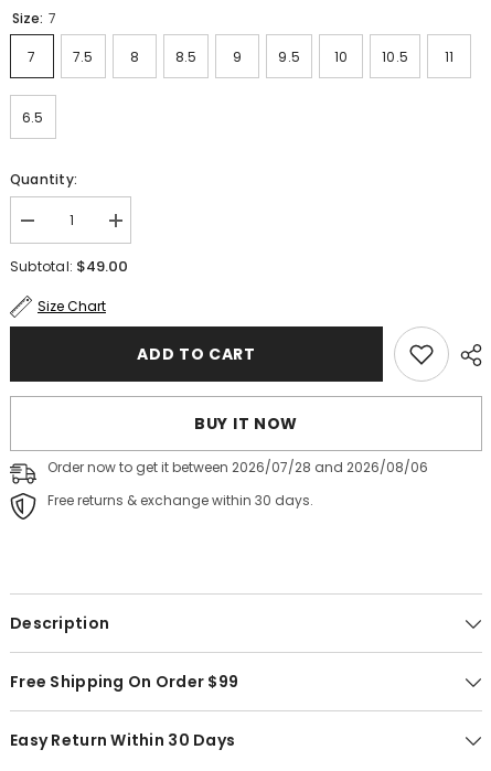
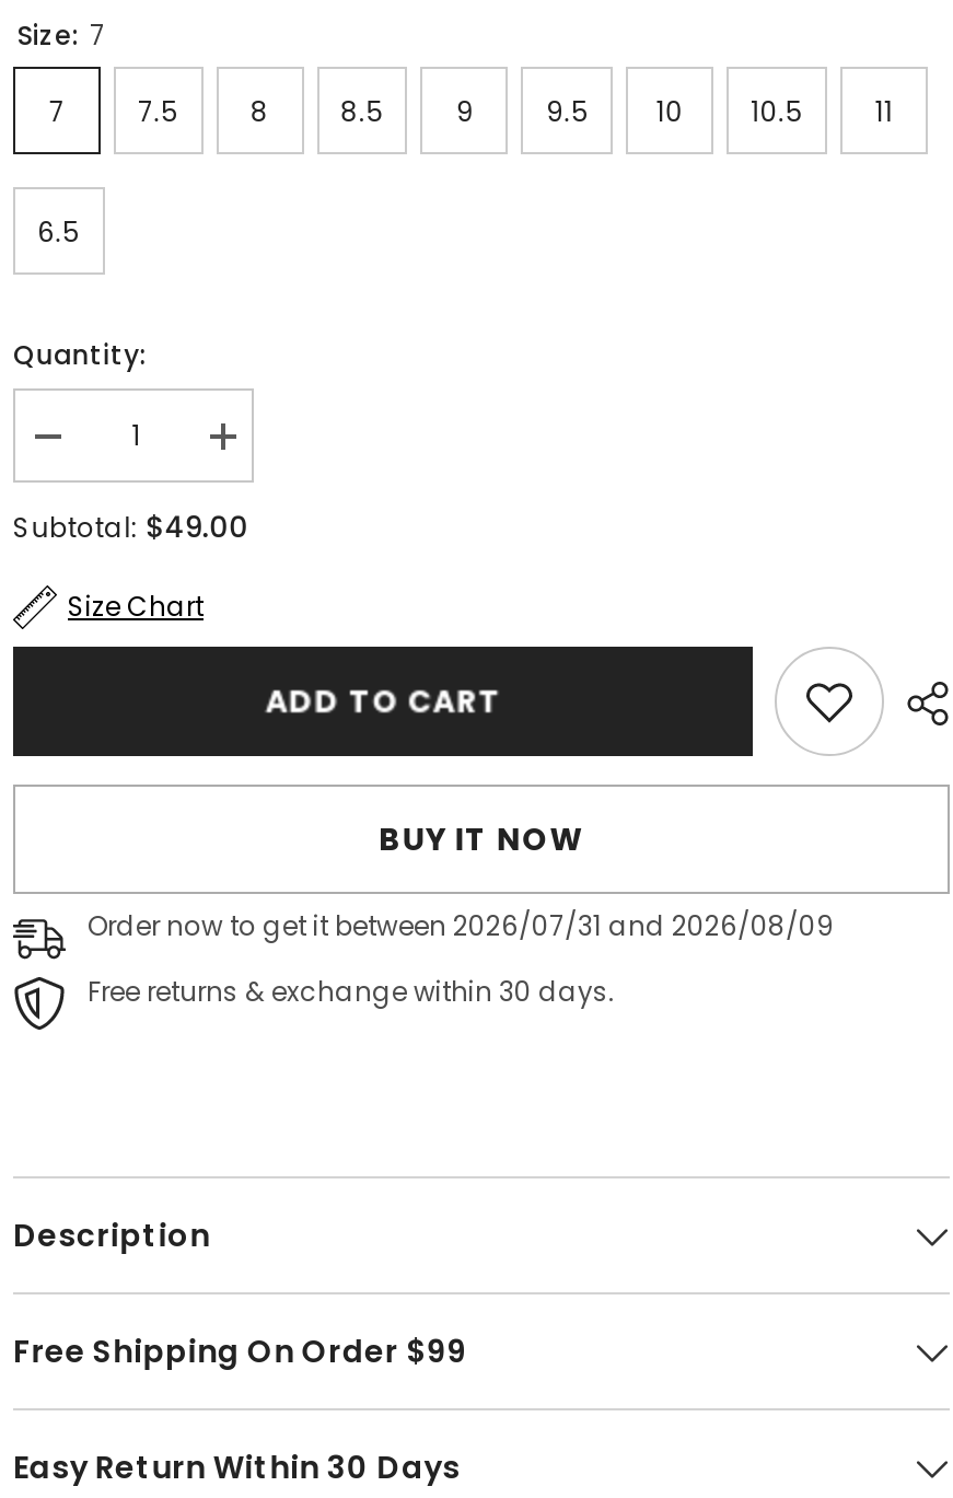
[47,457,428,476] Order now to get it between 2026/07/28 and 2026/08/06 -> [88,906,834,943] Order now to get it between 2026/07/31 and 2026/08/09

